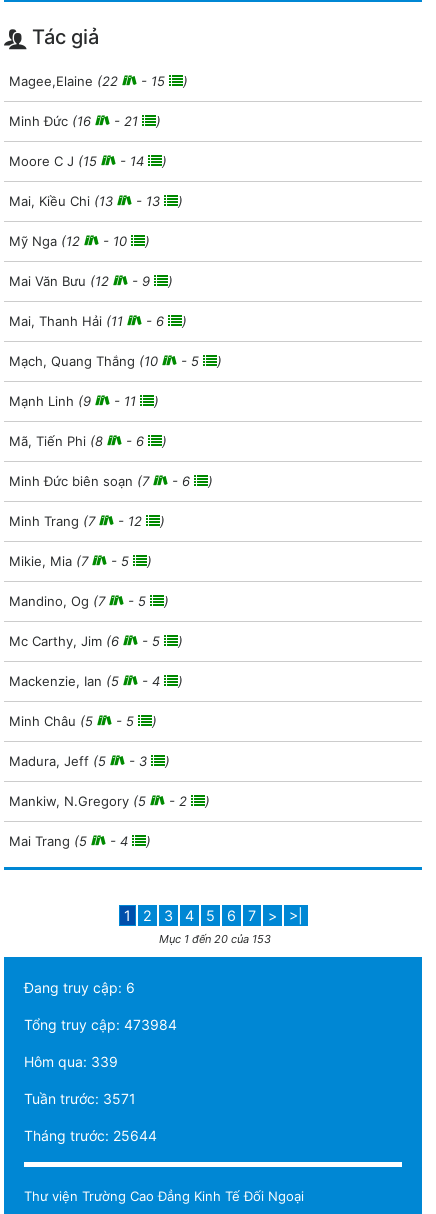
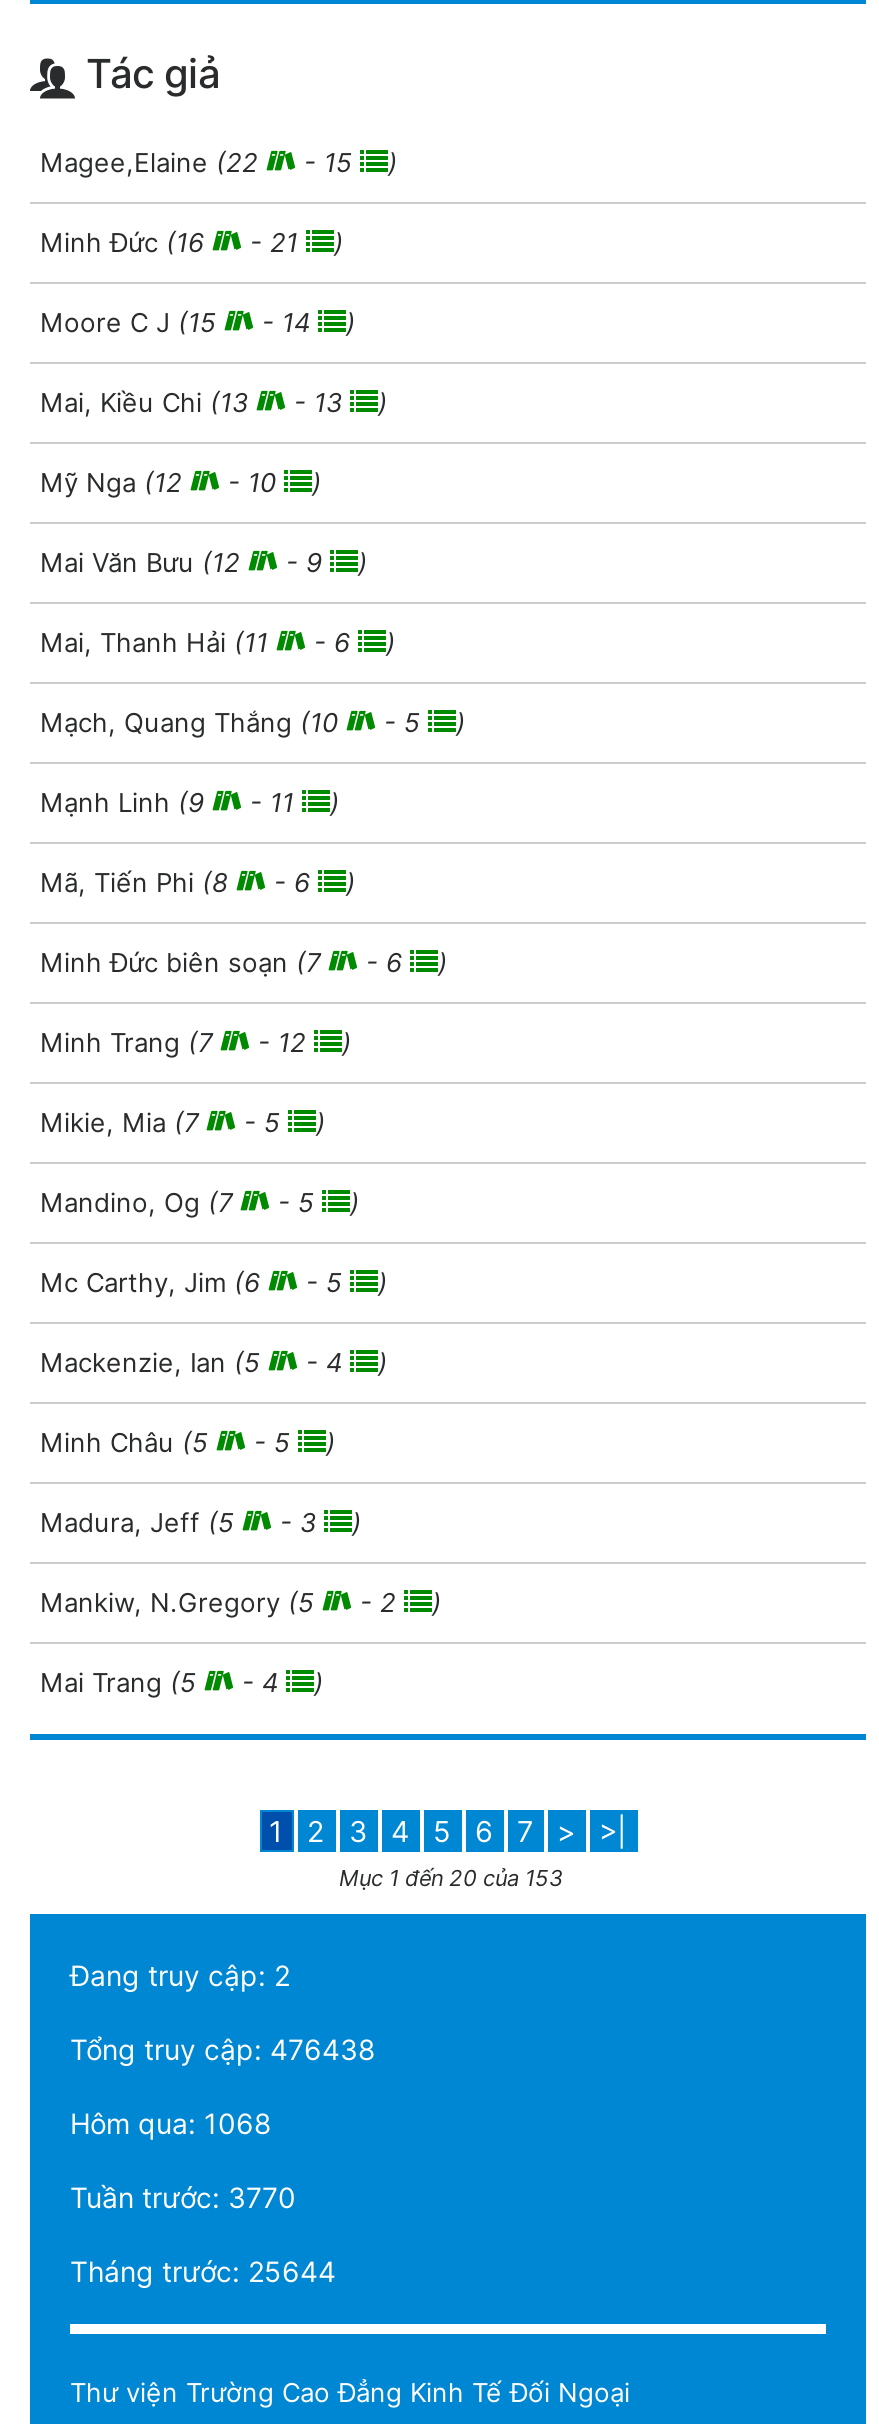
[24,979,135,996] Đang truy cập: 6 -> [70,1958,290,1992] Đang truy cập: 2
[24,1016,177,1033] Tổng truy cập: 473984 -> [70,2032,376,2066] Tổng truy cập: 476438
[24,1053,118,1070] Hôm qua: 339 -> [70,2106,272,2140] Hôm qua: 1068
[24,1090,136,1107] Tuần trước: 3571 -> [70,2180,296,2214] Tuần trước: 3770

